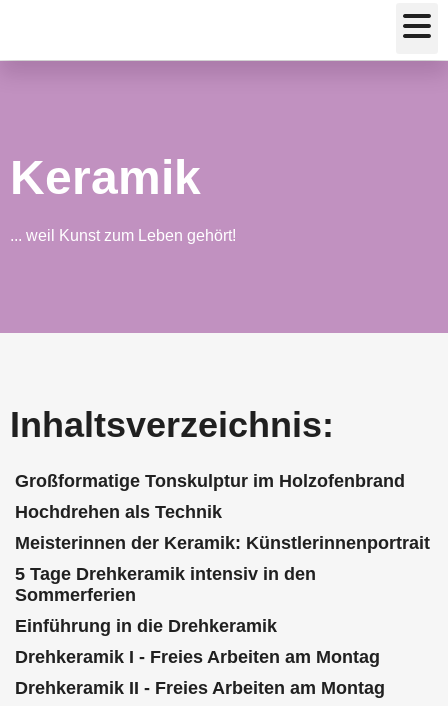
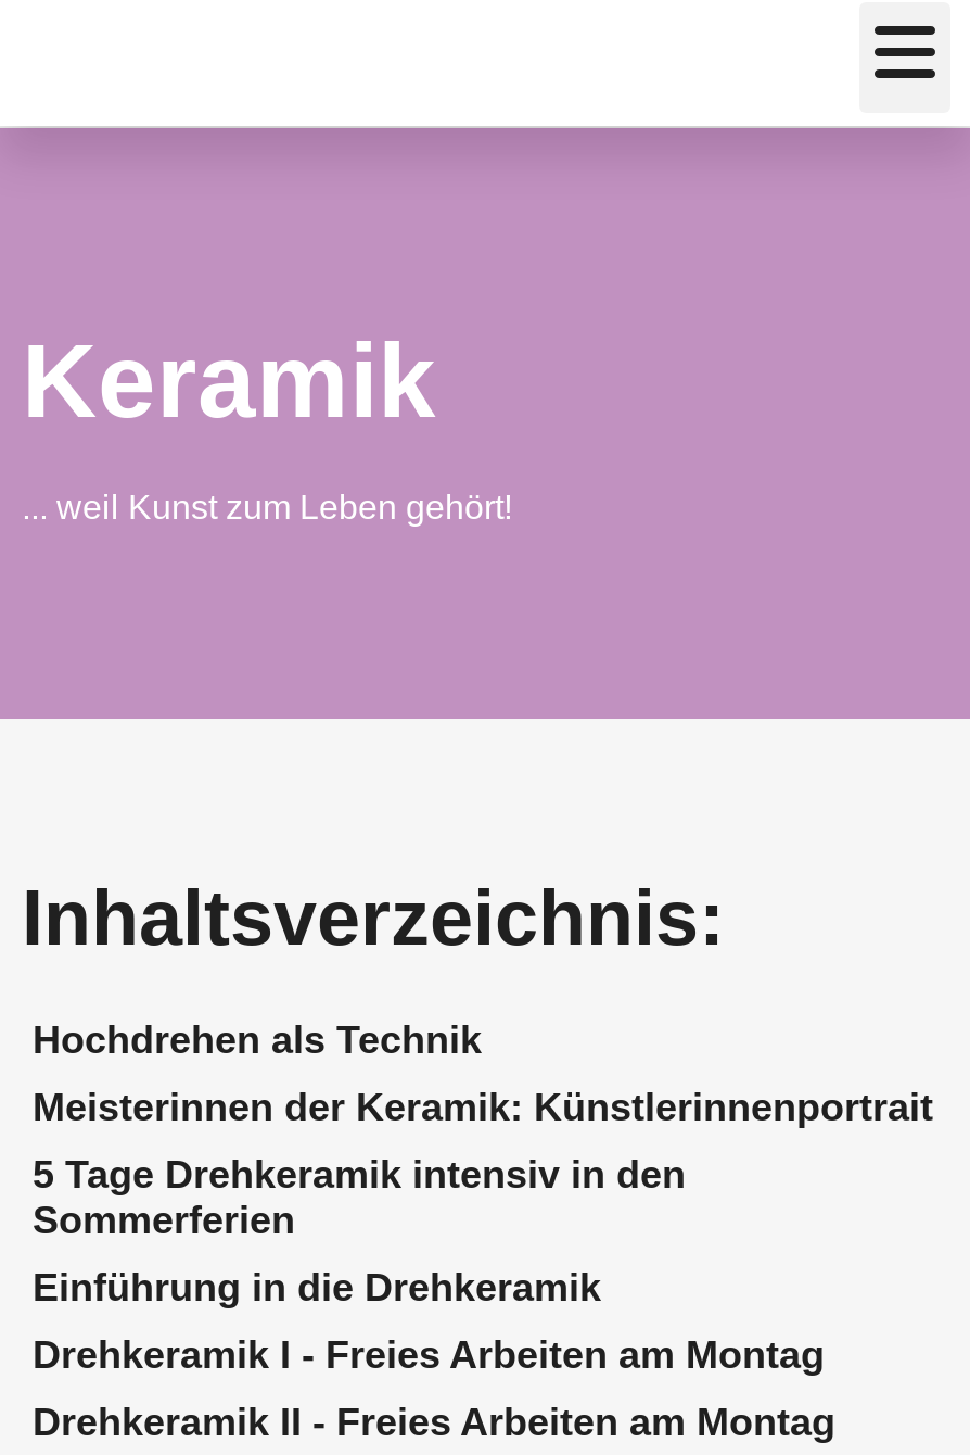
[15,471,405,491] Großformatige Tonskulptur im Holzofenbrand -> none

